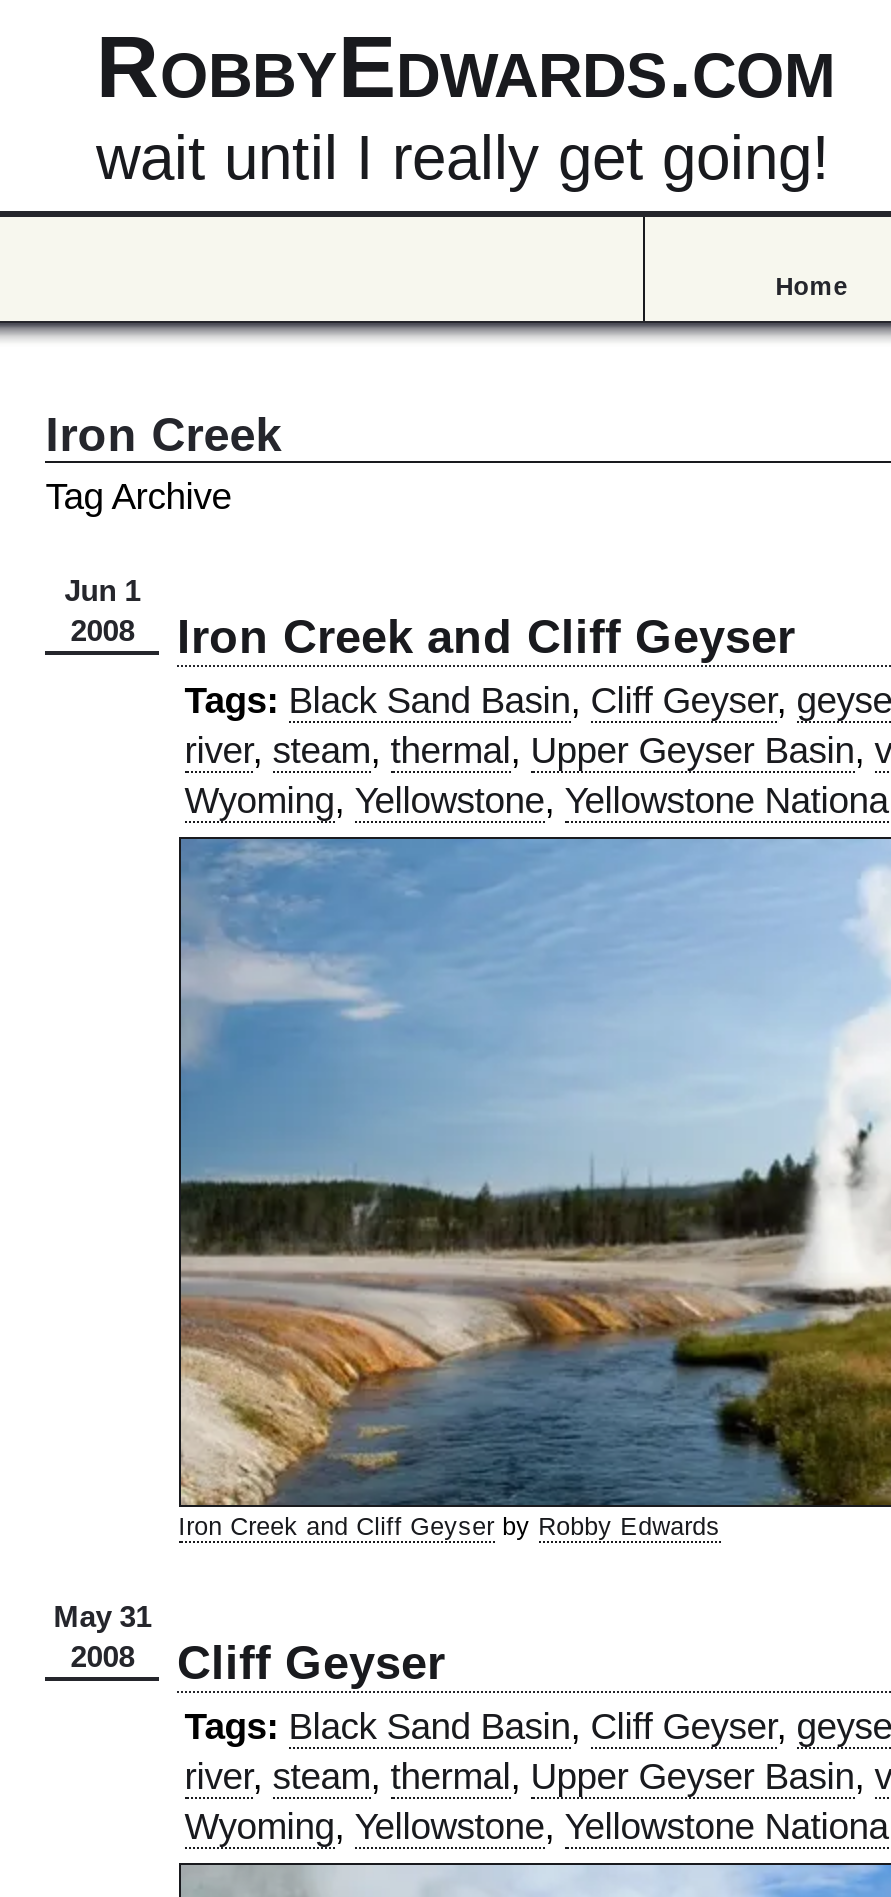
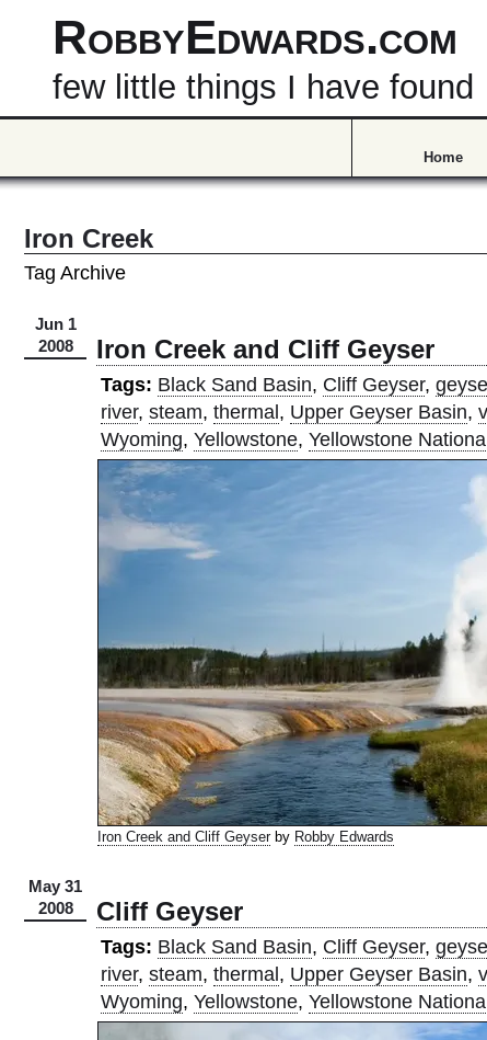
[96,122,830,192] wait until I really get going! -> [52,68,473,106] few little things I have found

